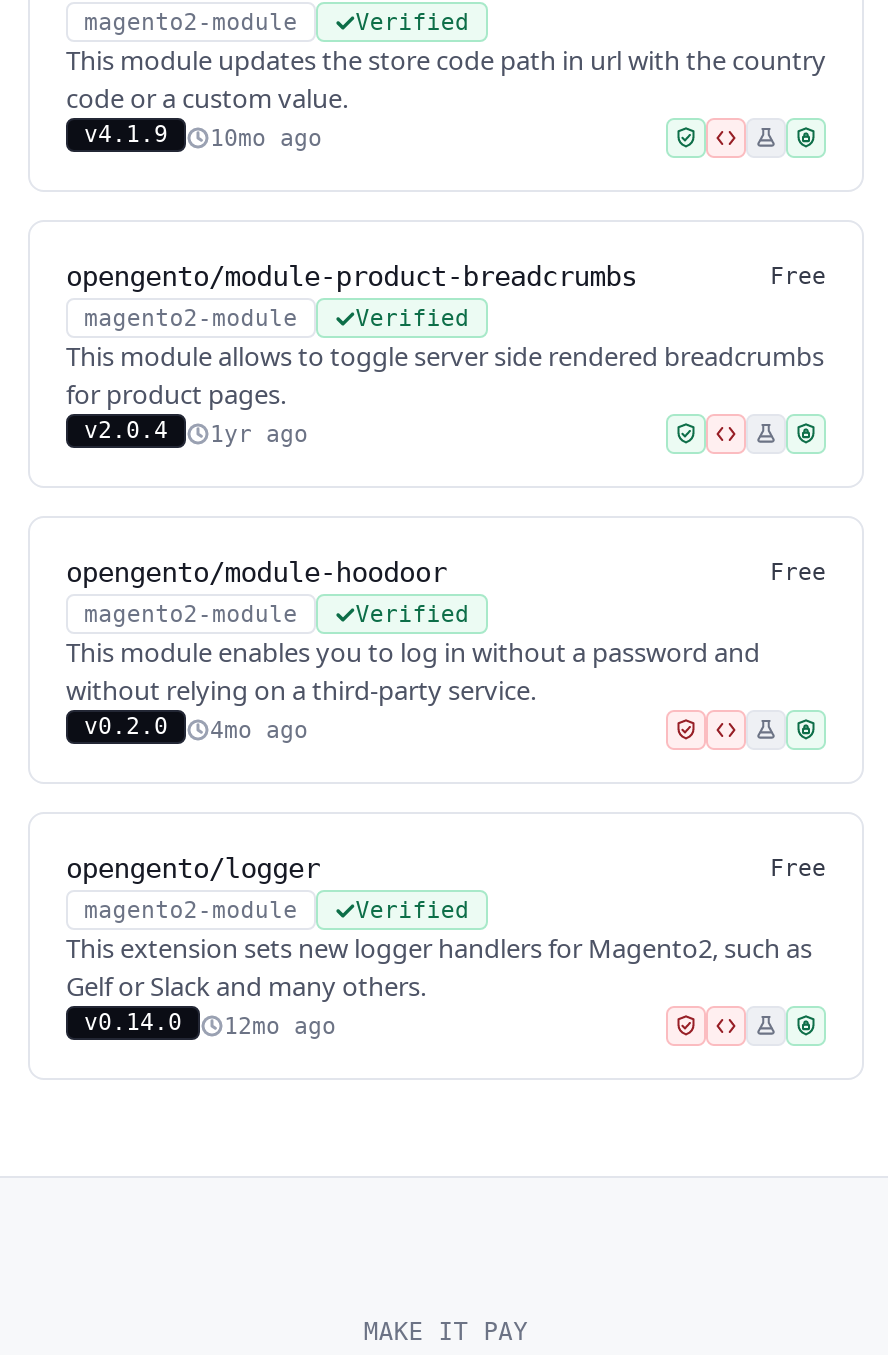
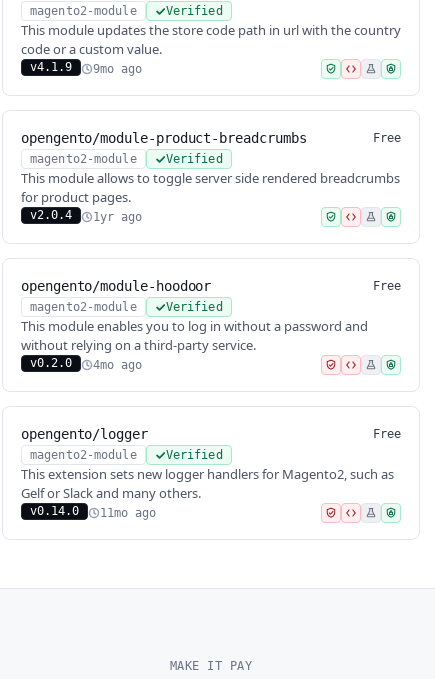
[84,120,322,151] v4.1.9 10mo ago -> [30,60,142,75] v4.1.9 9mo ago
[84,1008,336,1039] v0.14.0 12mo ago -> [30,504,156,519] v0.14.0 11mo ago

